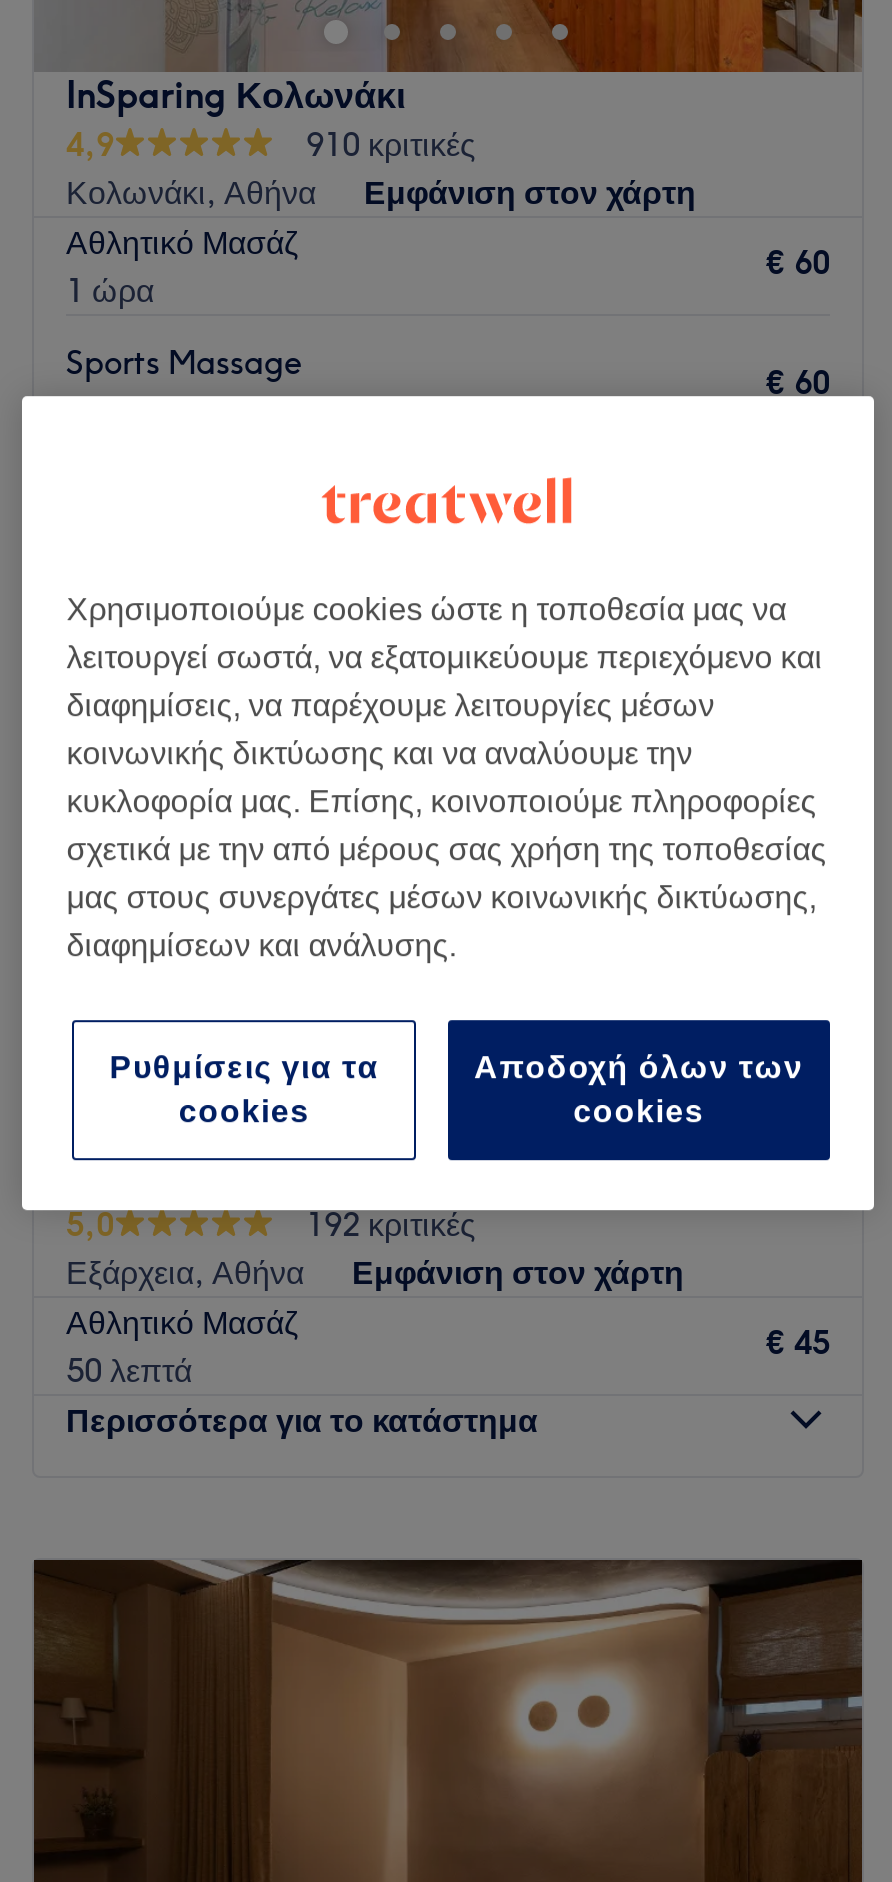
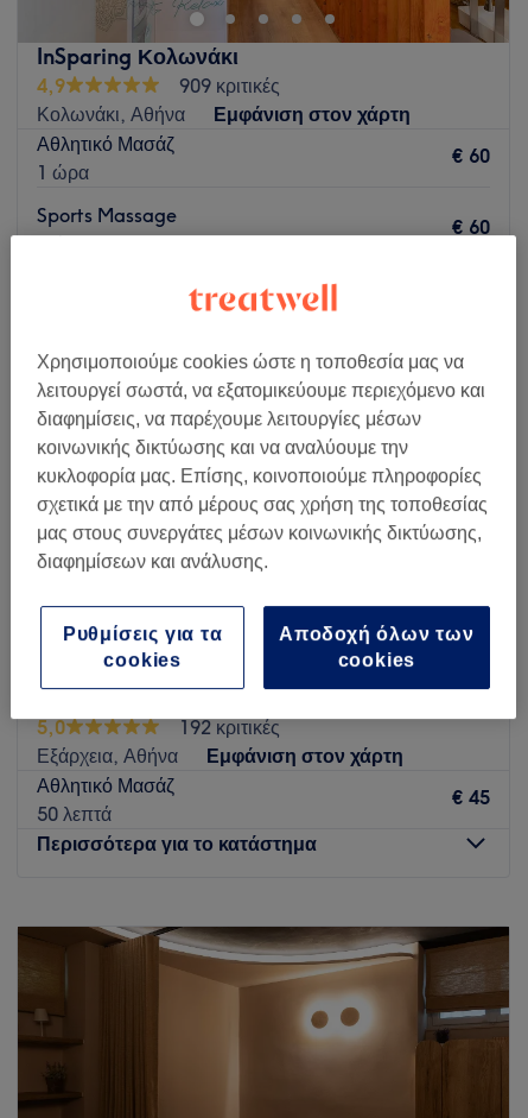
[306,124,476,164] 910 κριτικές -> [179,74,280,97] 909 κριτικές

